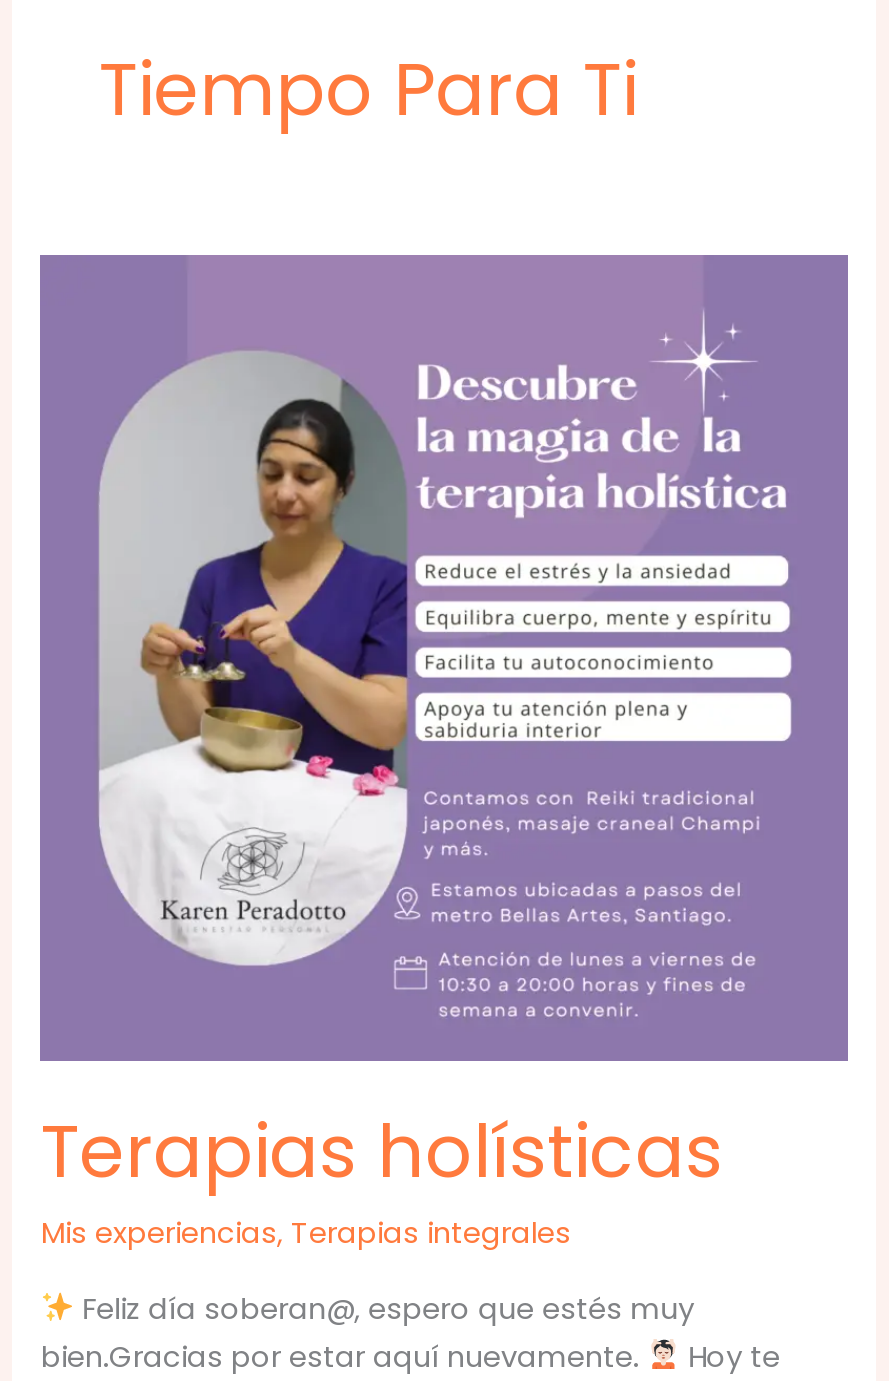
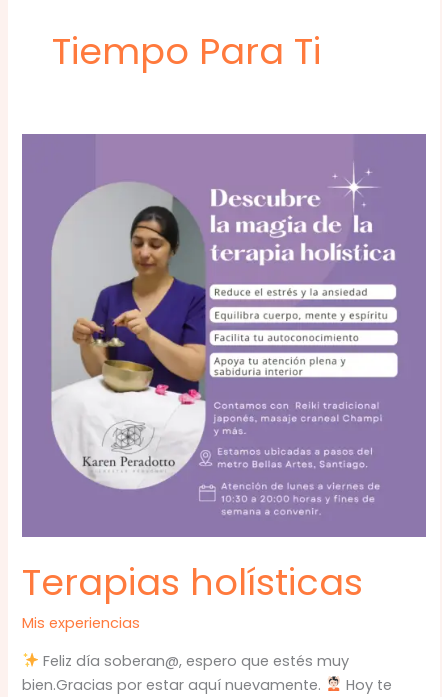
[41,1213,571,1253] Mis experiencias, Terapias integrales -> [22,613,140,633] Mis experiencias

